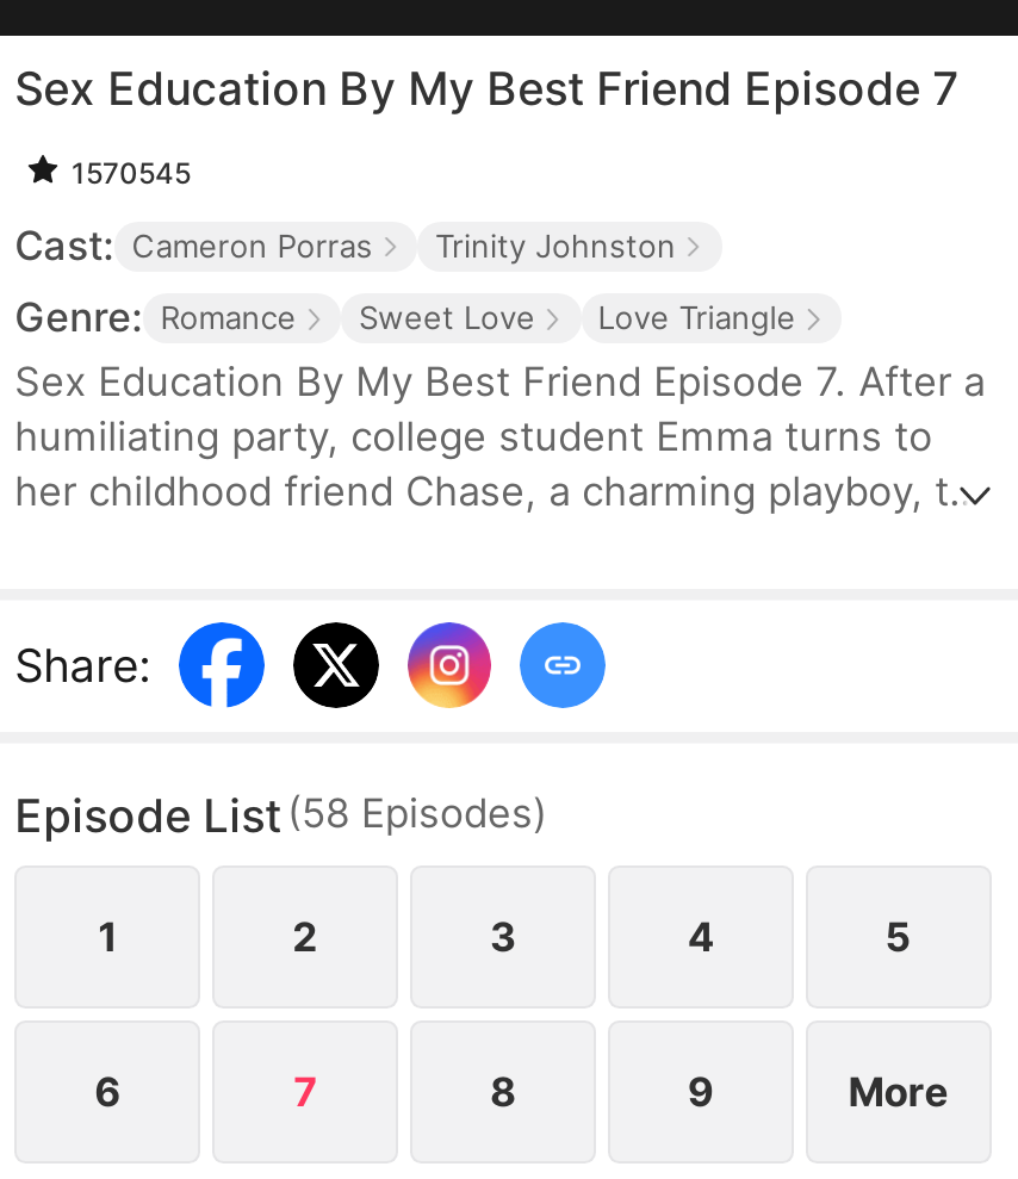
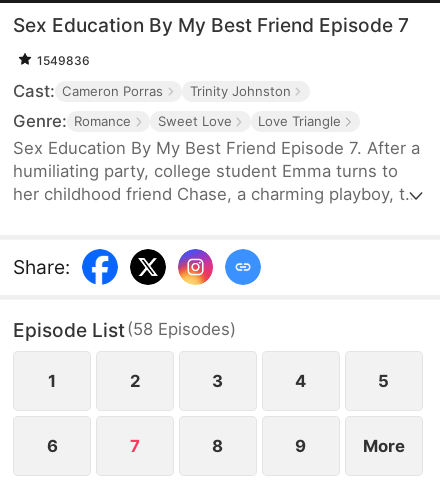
[72,154,191,190] 1570545 -> [37,53,90,68] 1549836

